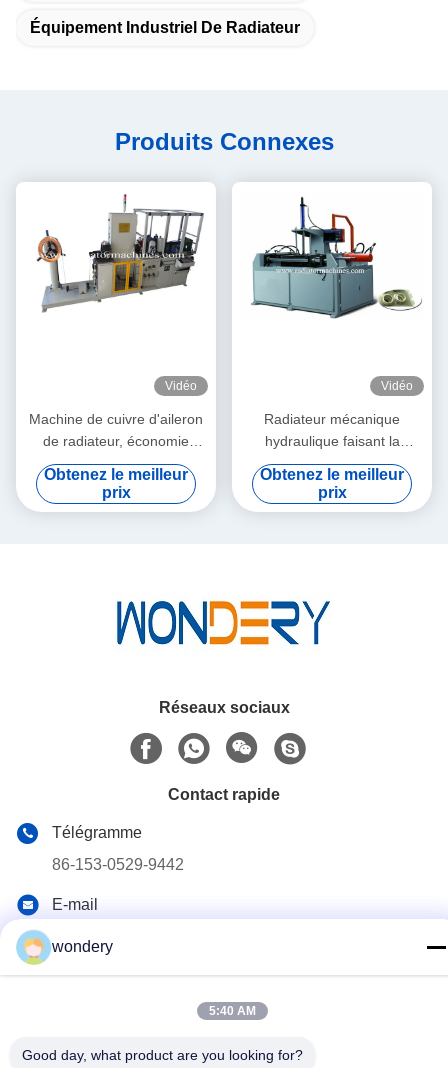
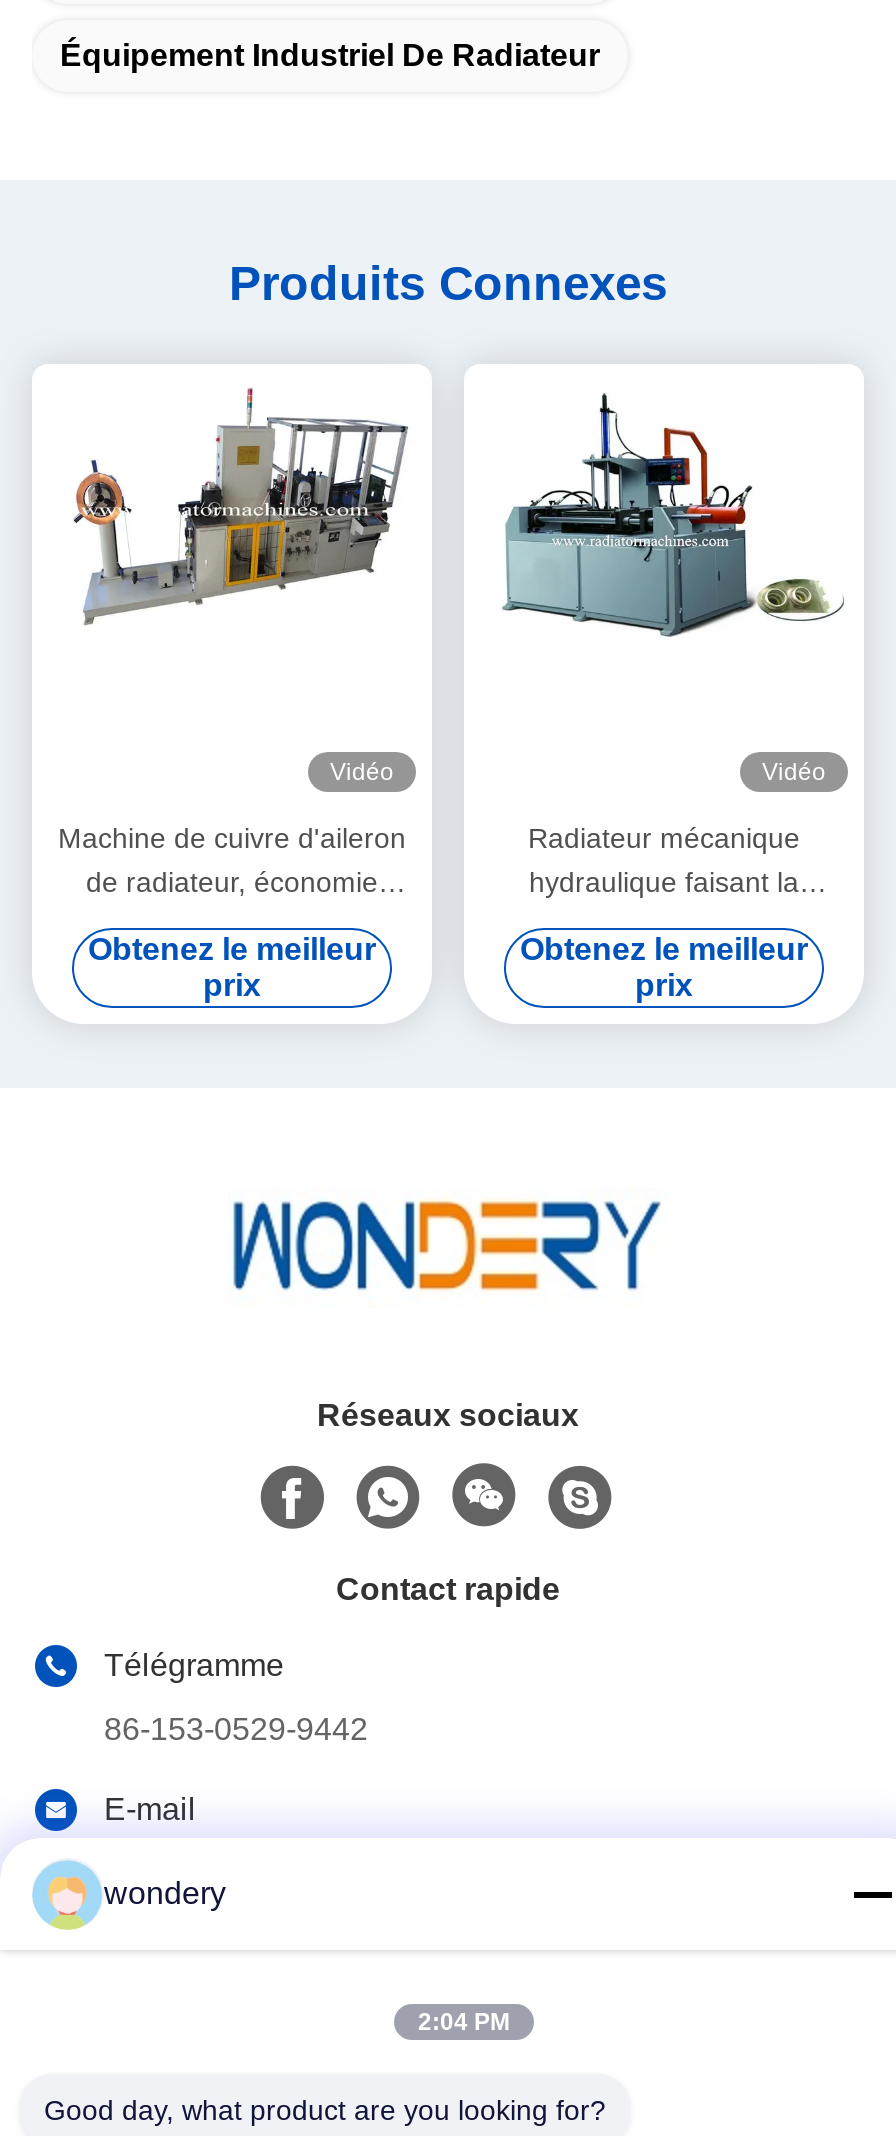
[208,1004,255,1018] 5:40 AM -> [418,2008,510,2036] 2:04 PM

